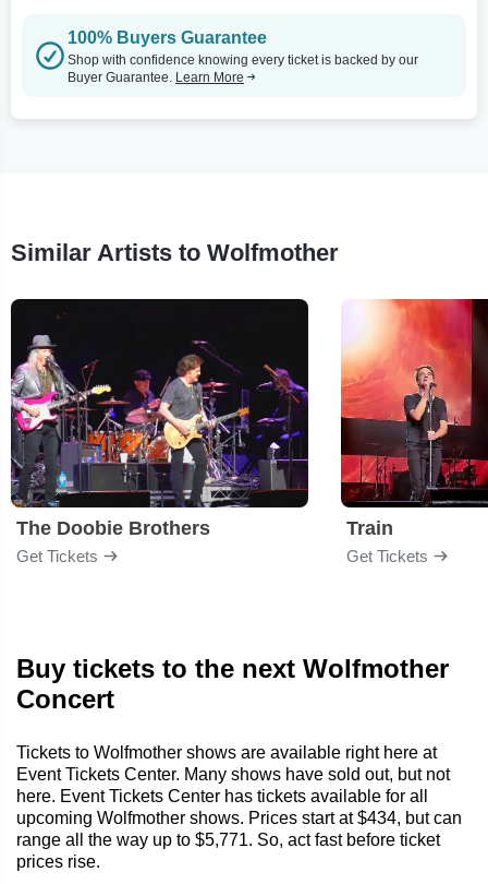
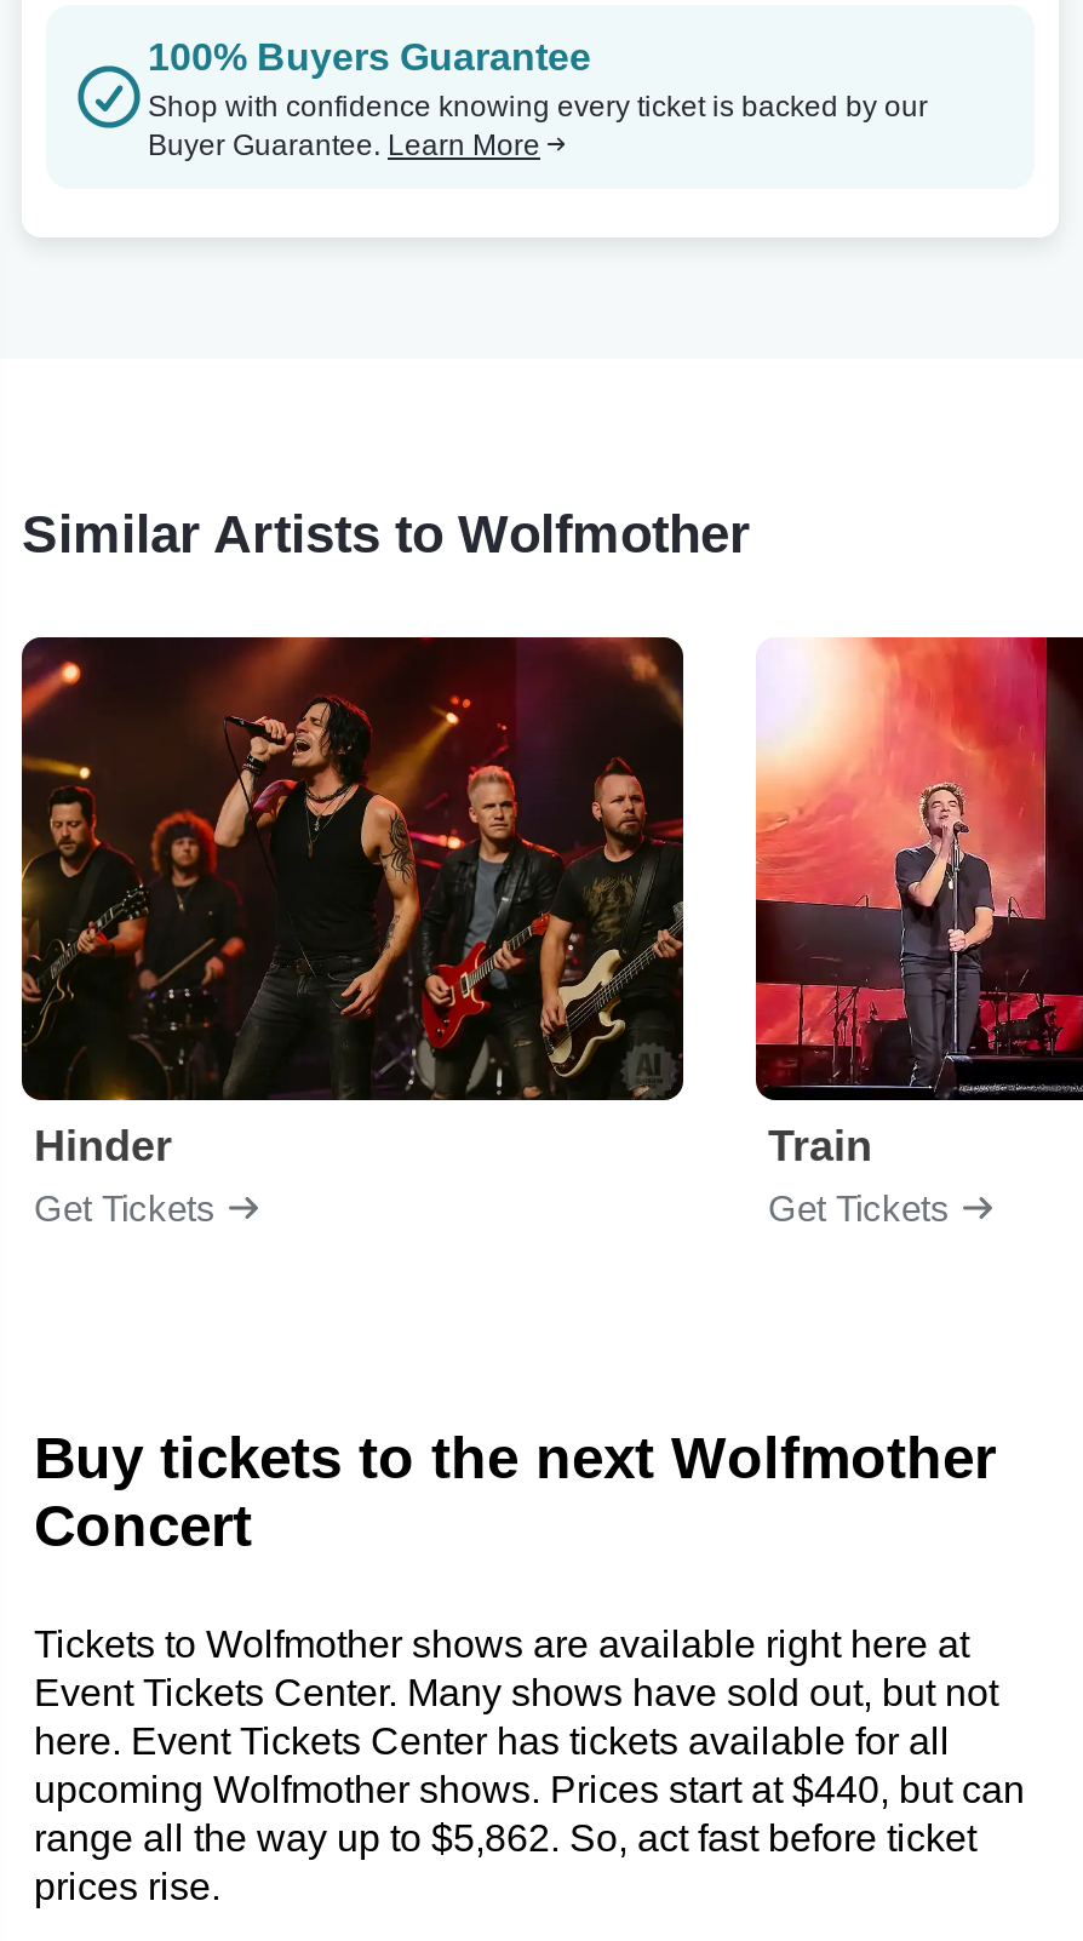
[10,298,309,539] [image] | The Doobie Brothers -> [19,635,686,1169] [image] | Hinder
[16,808,462,827] upcoming Wolfmother shows. Prices start at $434, but can -> [34,1768,1025,1809] upcoming Wolfmother shows. Prices start at $440, but can
[16,830,440,849] range all the way up to $5,771. So, act fast before ticket -> [34,1816,976,1857] range all the way up to $5,862. So, act fast before ticket

